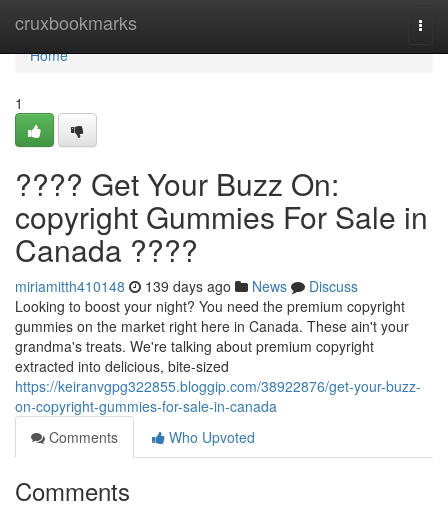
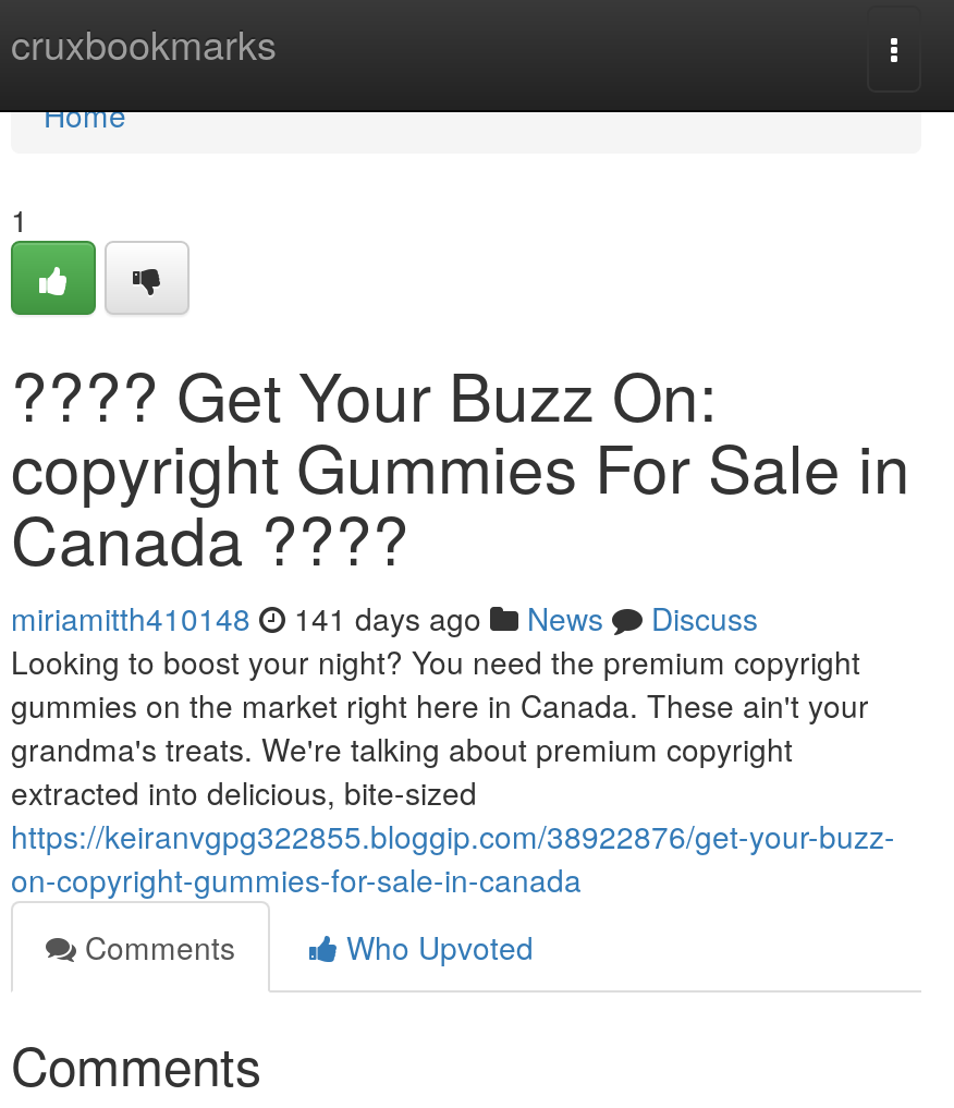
[15,276,358,296] miriamitth410148 139 days ago News Discuss -> [11,596,758,640] miriamitth410148 141 days ago News Discuss

